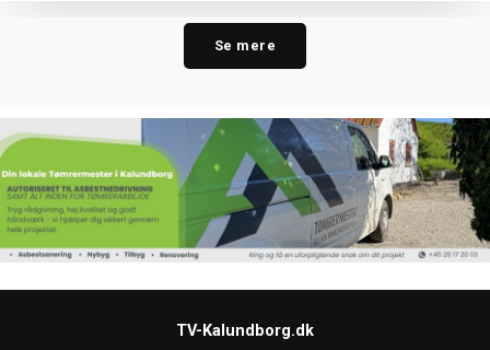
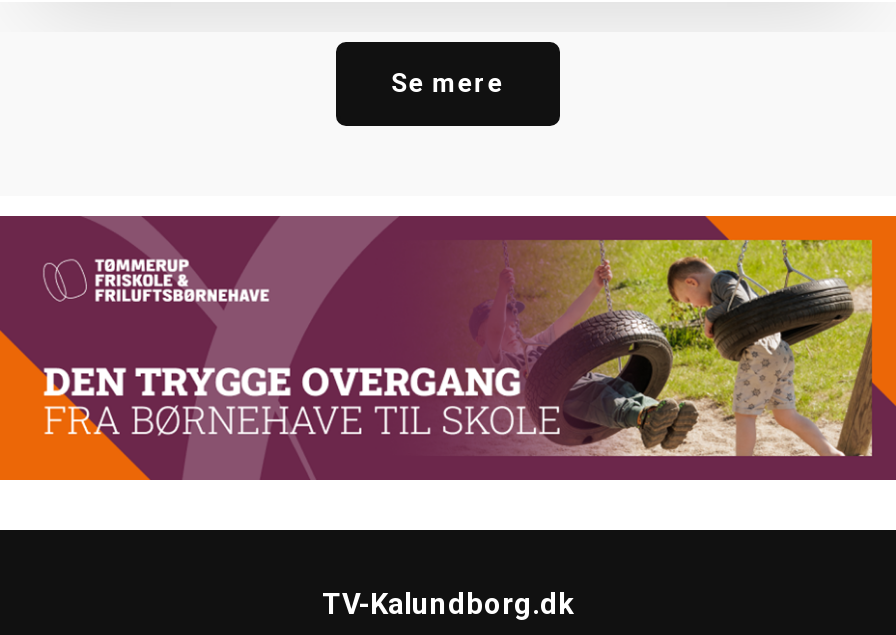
[3,117,487,262] [image] -> [6,214,890,482] [image]

